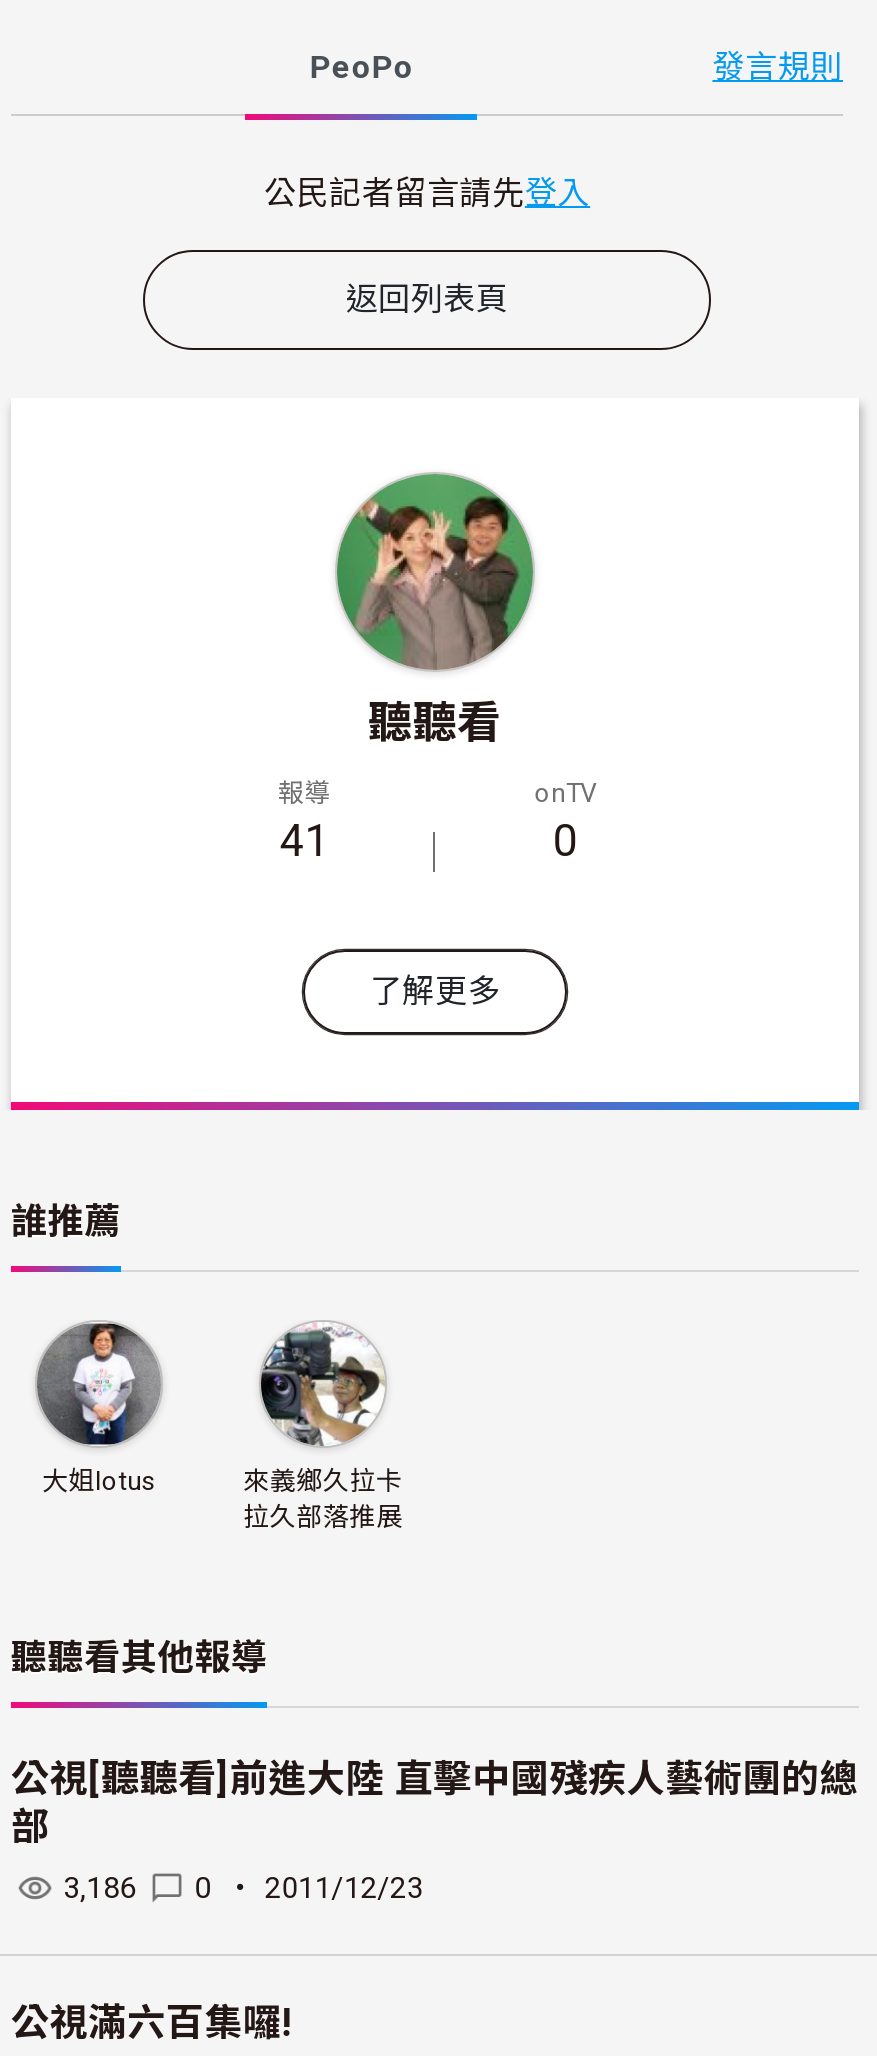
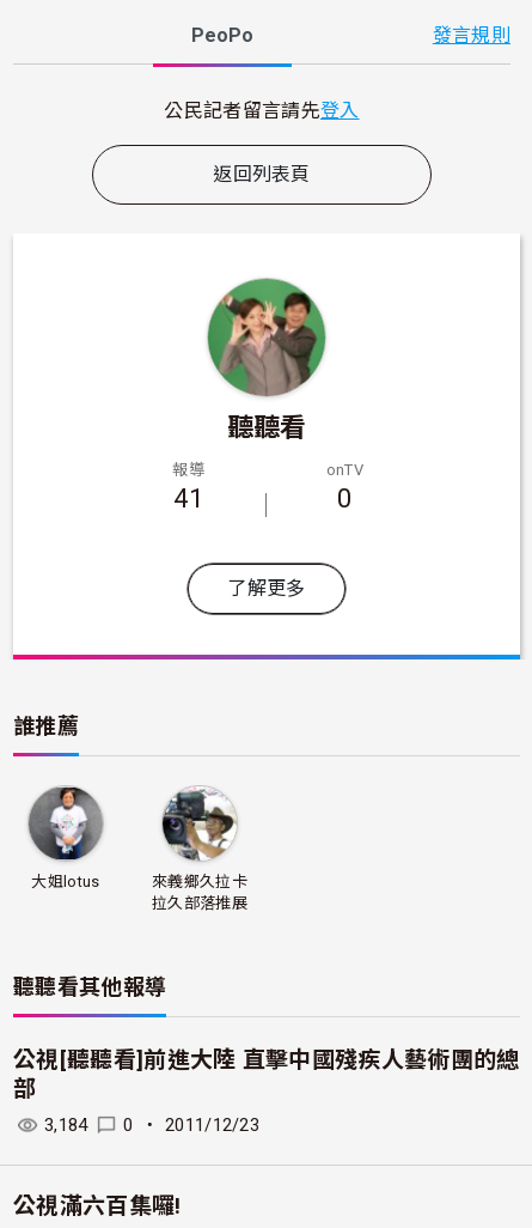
[63,1869,423,1905] 3,186 0 ・2011/12/23 -> [44,1114,260,1135] 3,184 0 ・2011/12/23

